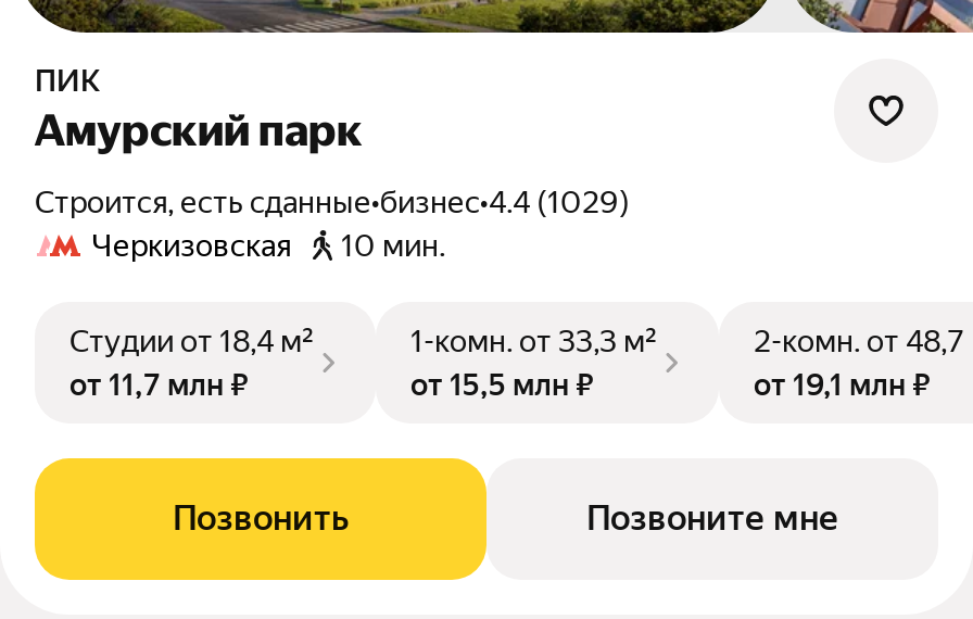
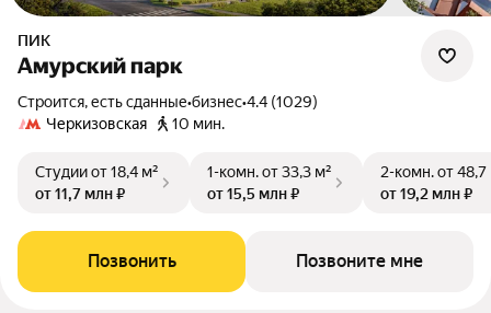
[754,367,930,402] от 19,1 млн ₽ -> [380,185,472,203] от 19,2 млн ₽

